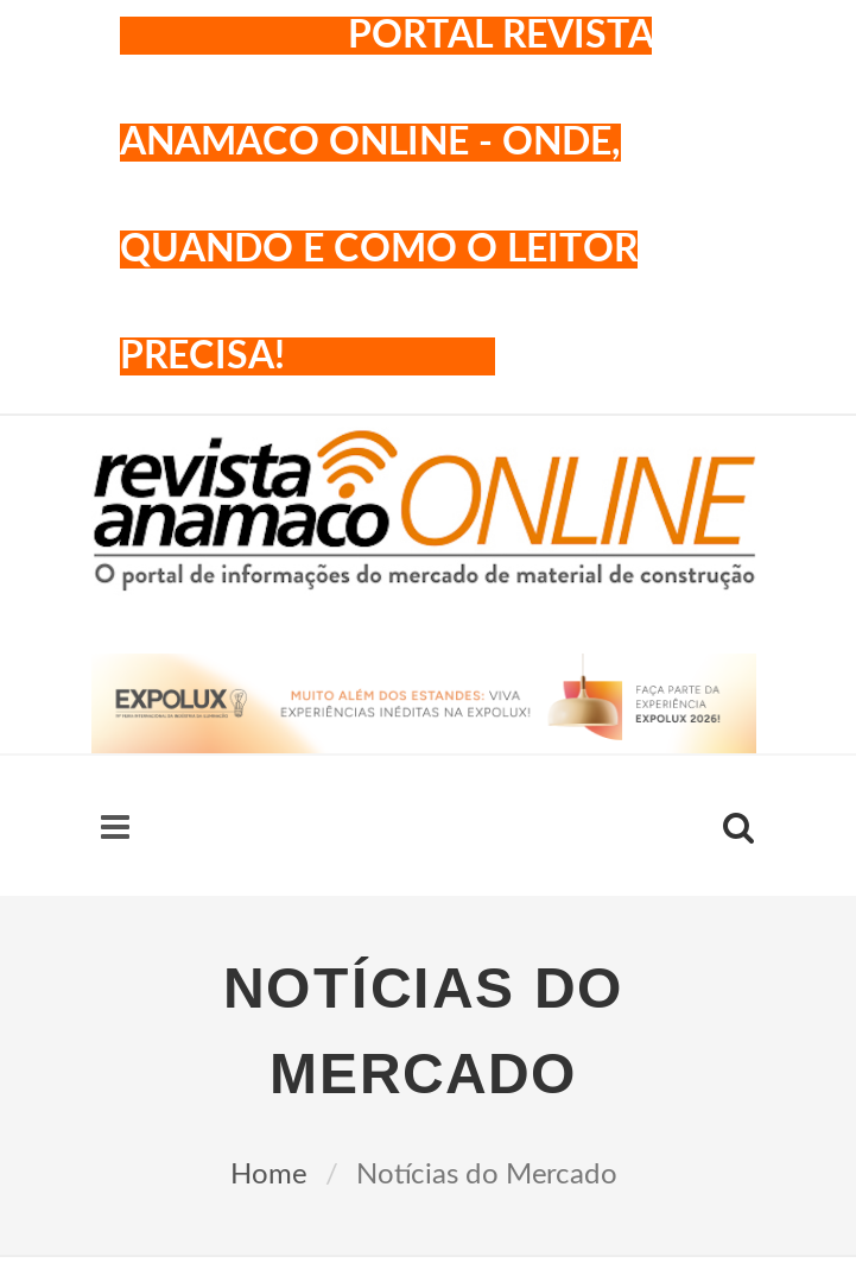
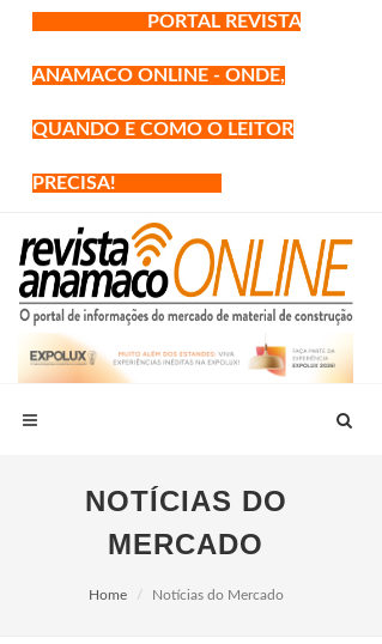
[91,428,756,634] [image] -> [18,220,353,326] [image]

